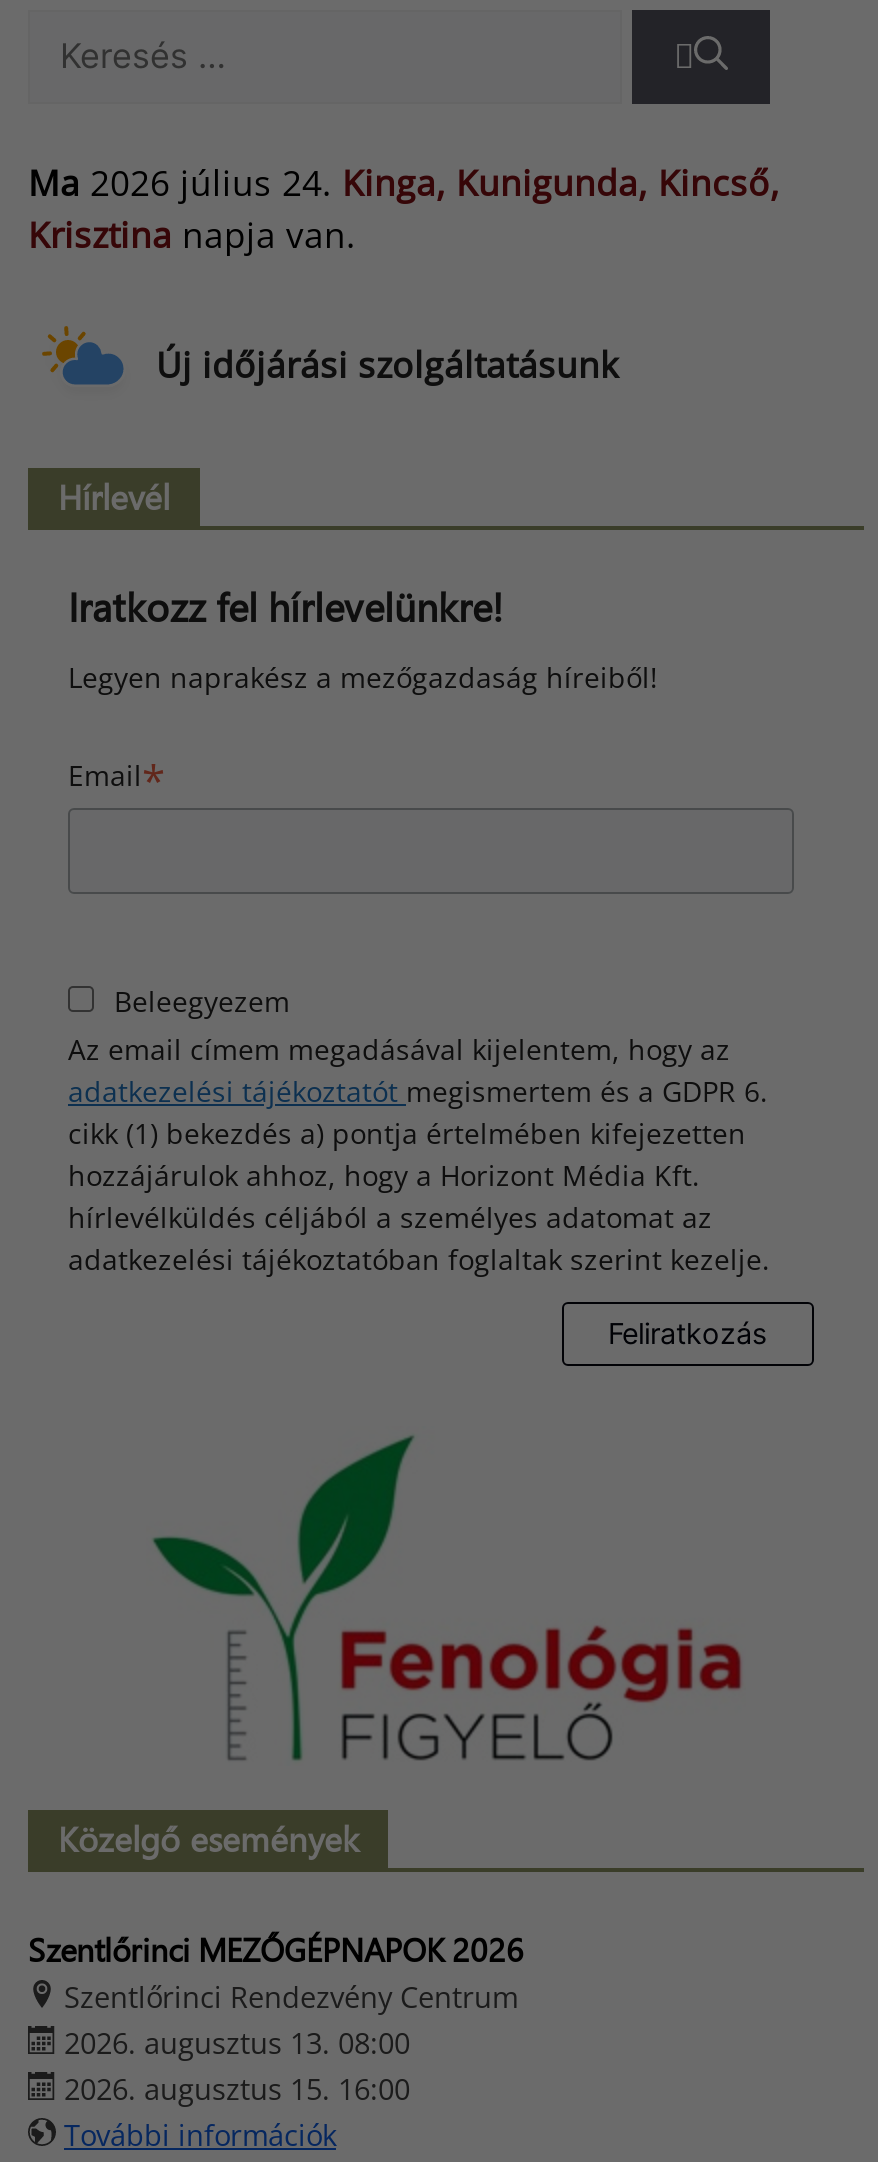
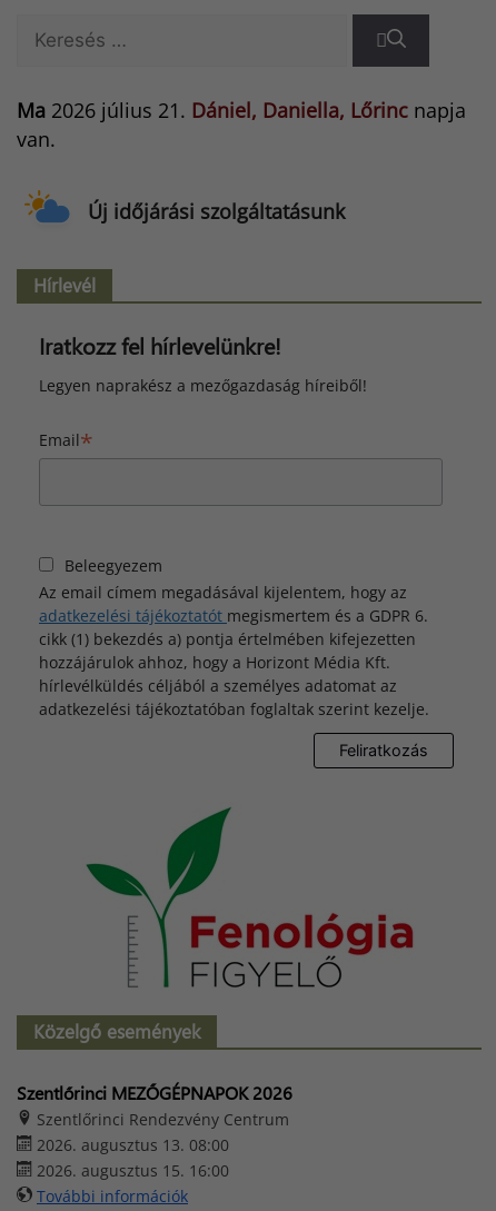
[28,158,780,258] Ma 2026 július 24. Kinga, Kunigunda, Kincső, | Krisztina napja van. -> [17,97,466,152] Ma 2026 július 21. Dániel, Daniella, Lőrinc napja | van.

